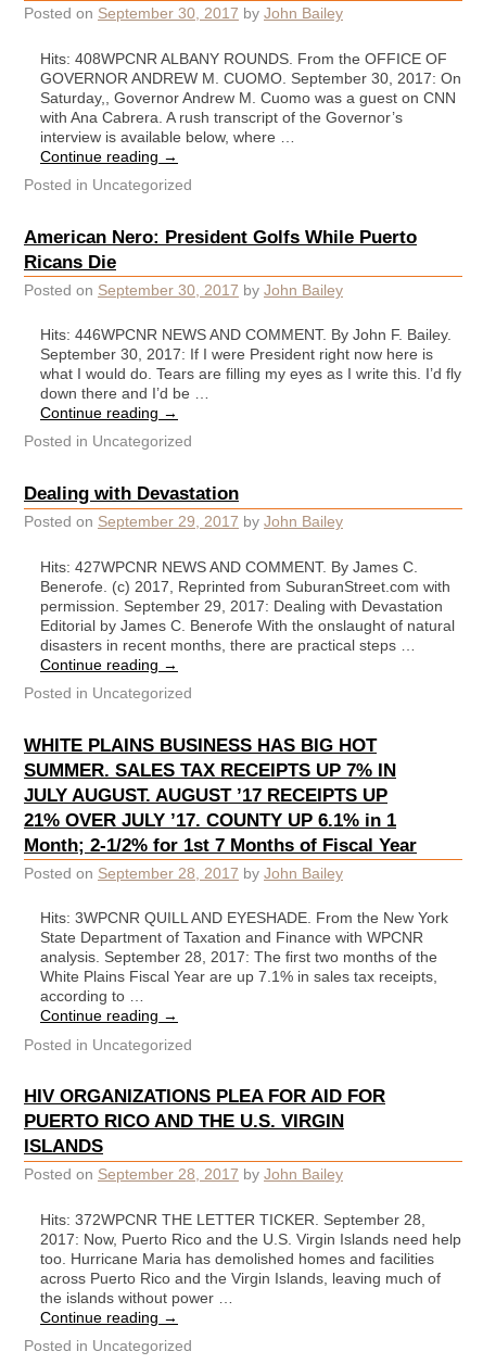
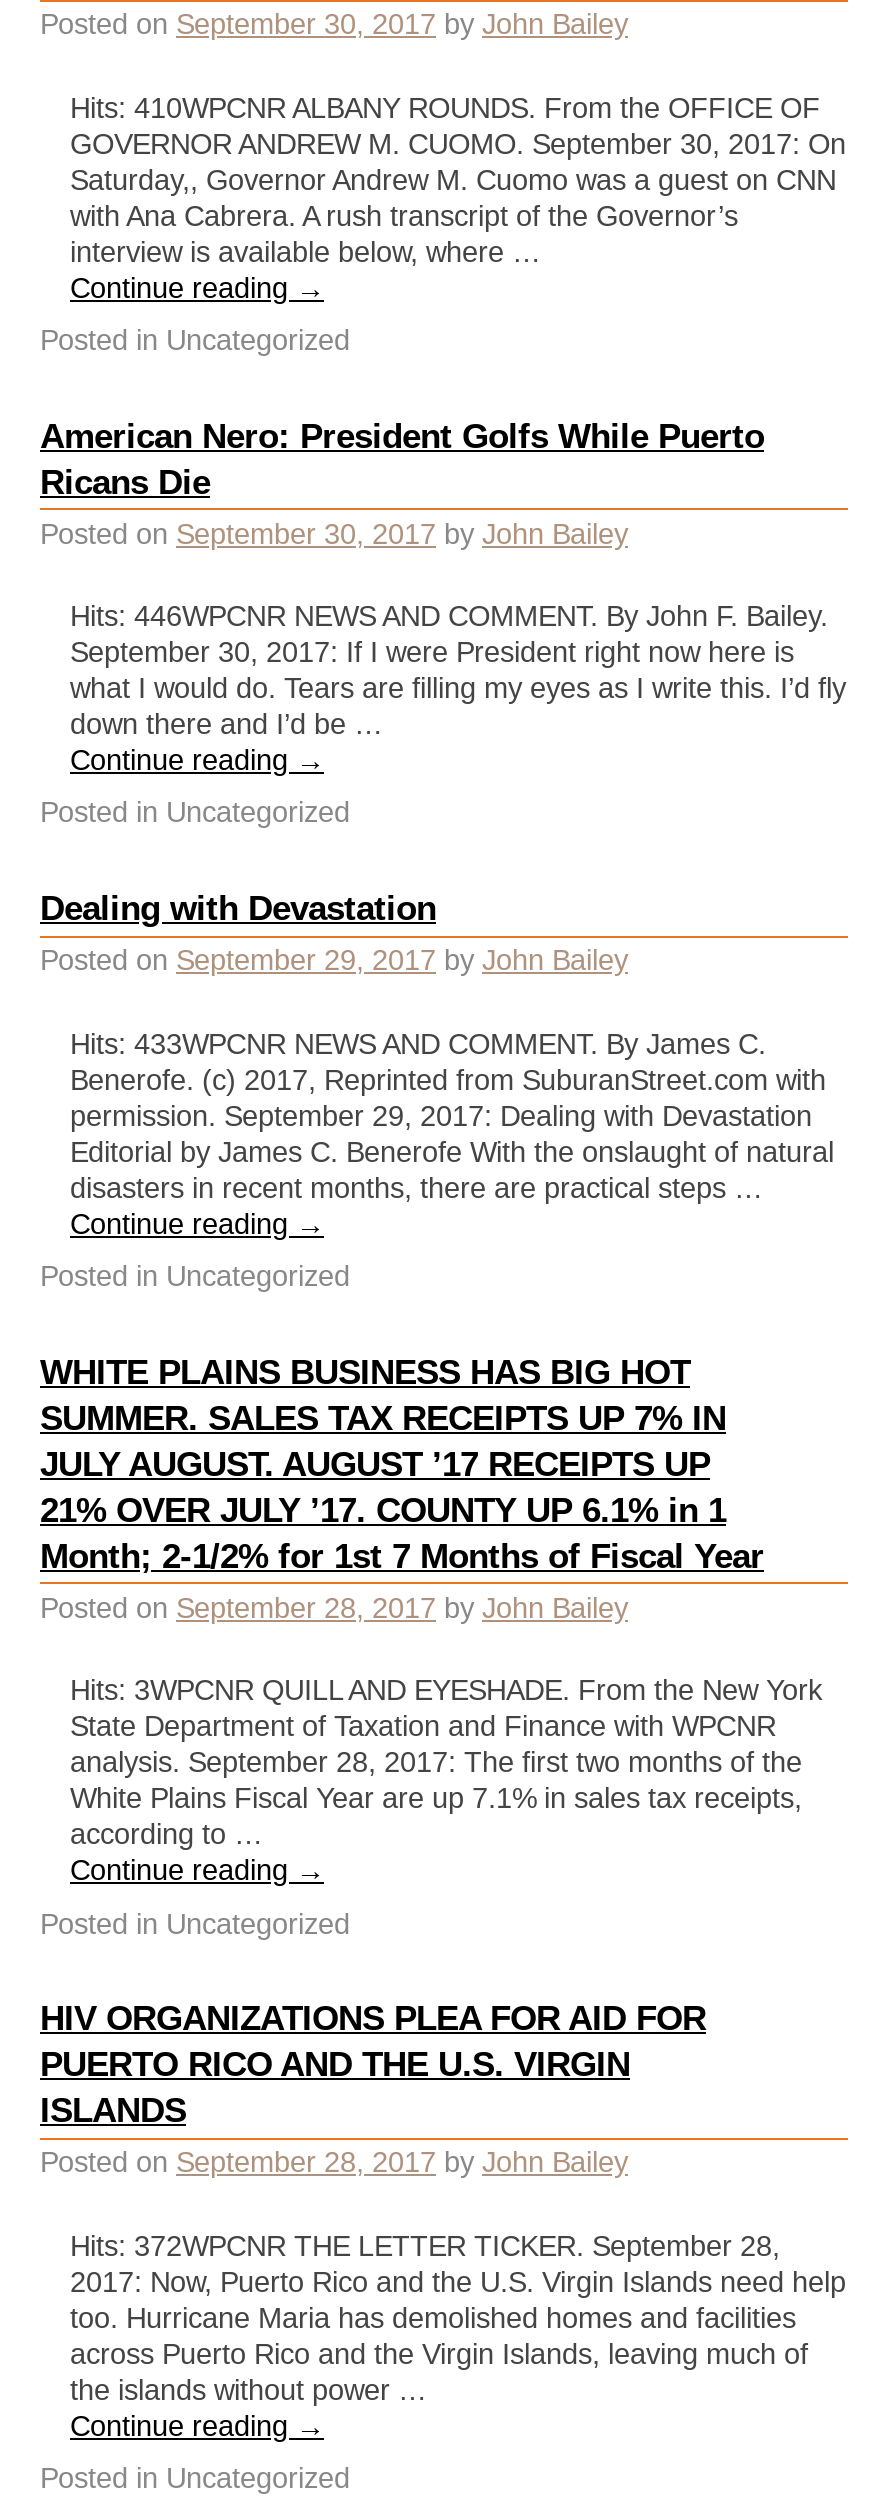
[40,50,447,67] Hits: 408WPCNR ALBANY ROUNDS. From the OFFICE OF -> [70,91,820,123] Hits: 410WPCNR ALBANY ROUNDS. From the OFFICE OF
[40,558,418,575] Hits: 427WPCNR NEWS AND COMMENT. By James C. -> [70,1028,766,1060] Hits: 433WPCNR NEWS AND COMMENT. By James C.

